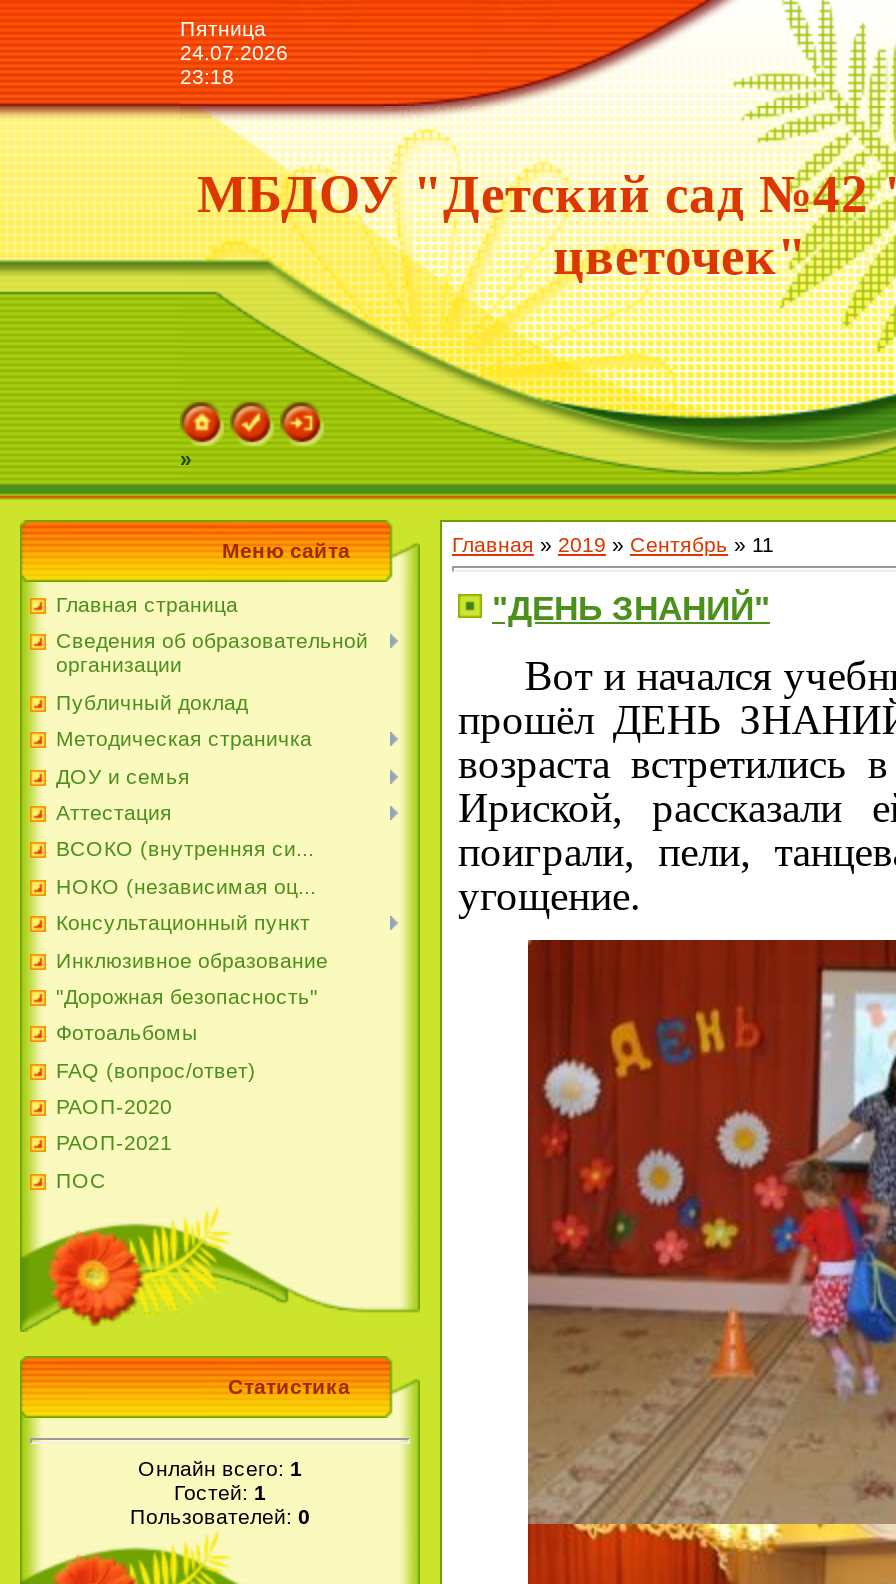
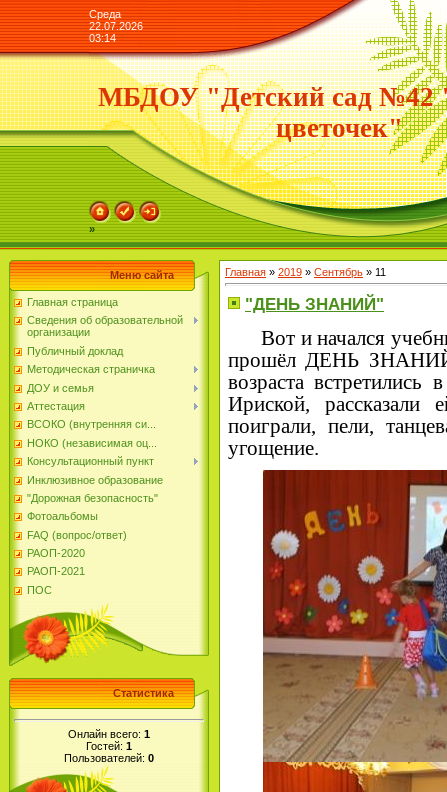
[180,16,288,88] Пятница | 24.07.2026 | 23:18 -> [89,8,143,44] Среда | 22.07.2026 | 03:14

